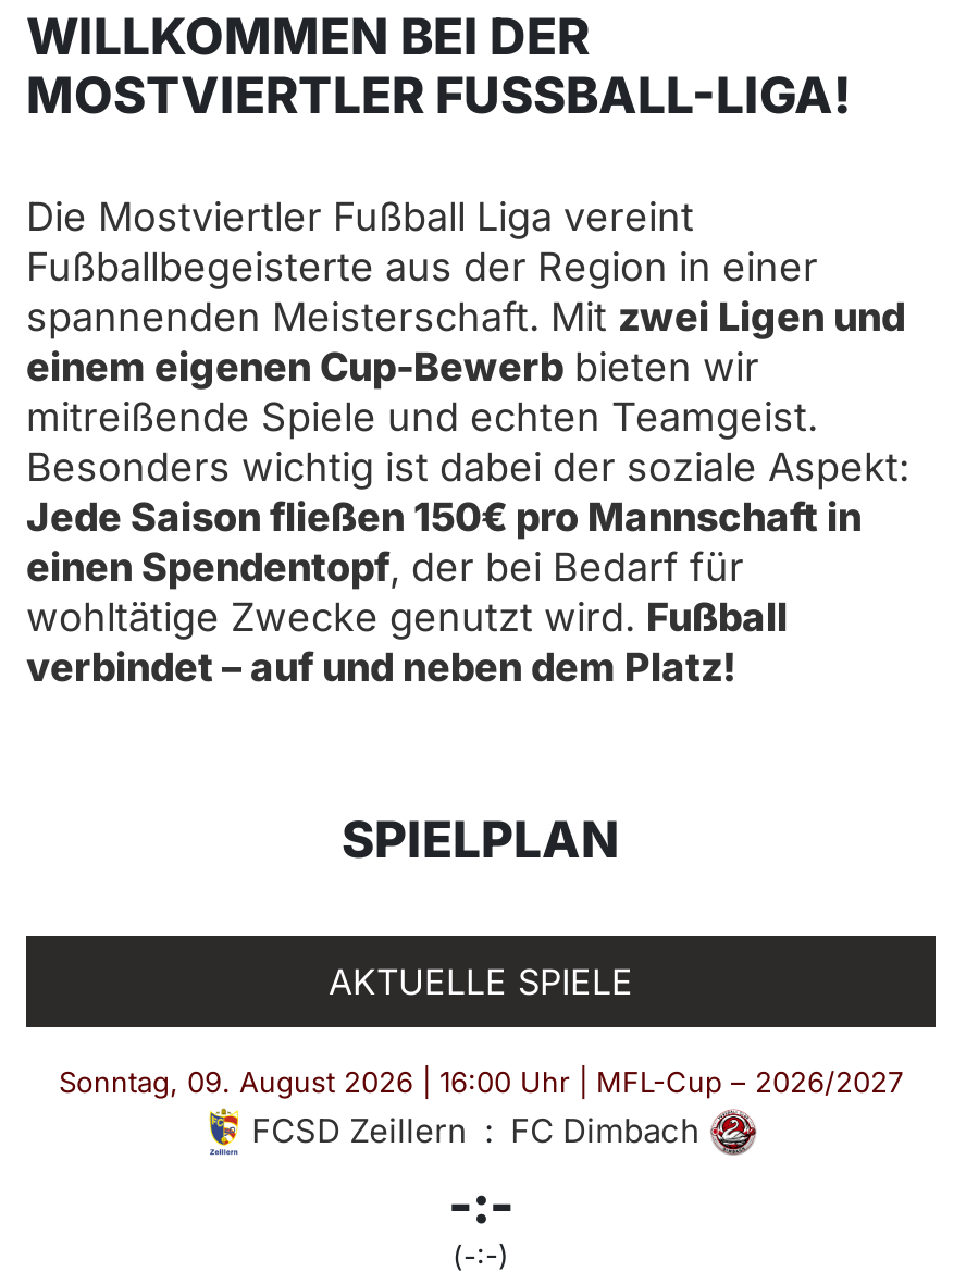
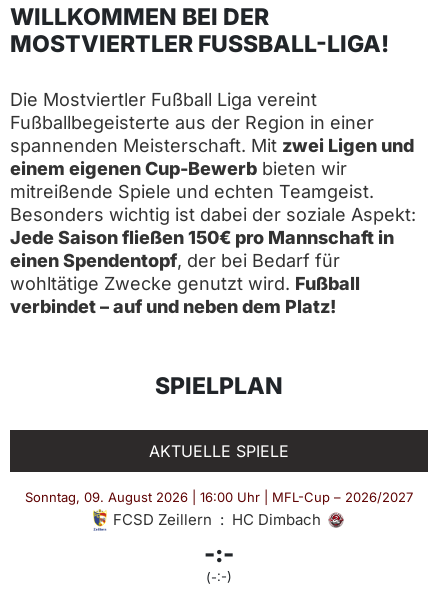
[243,1110,708,1151] FCSD Zeillern: FC Dimbach -> [109,510,325,529] FCSD Zeillern: HC Dimbach

